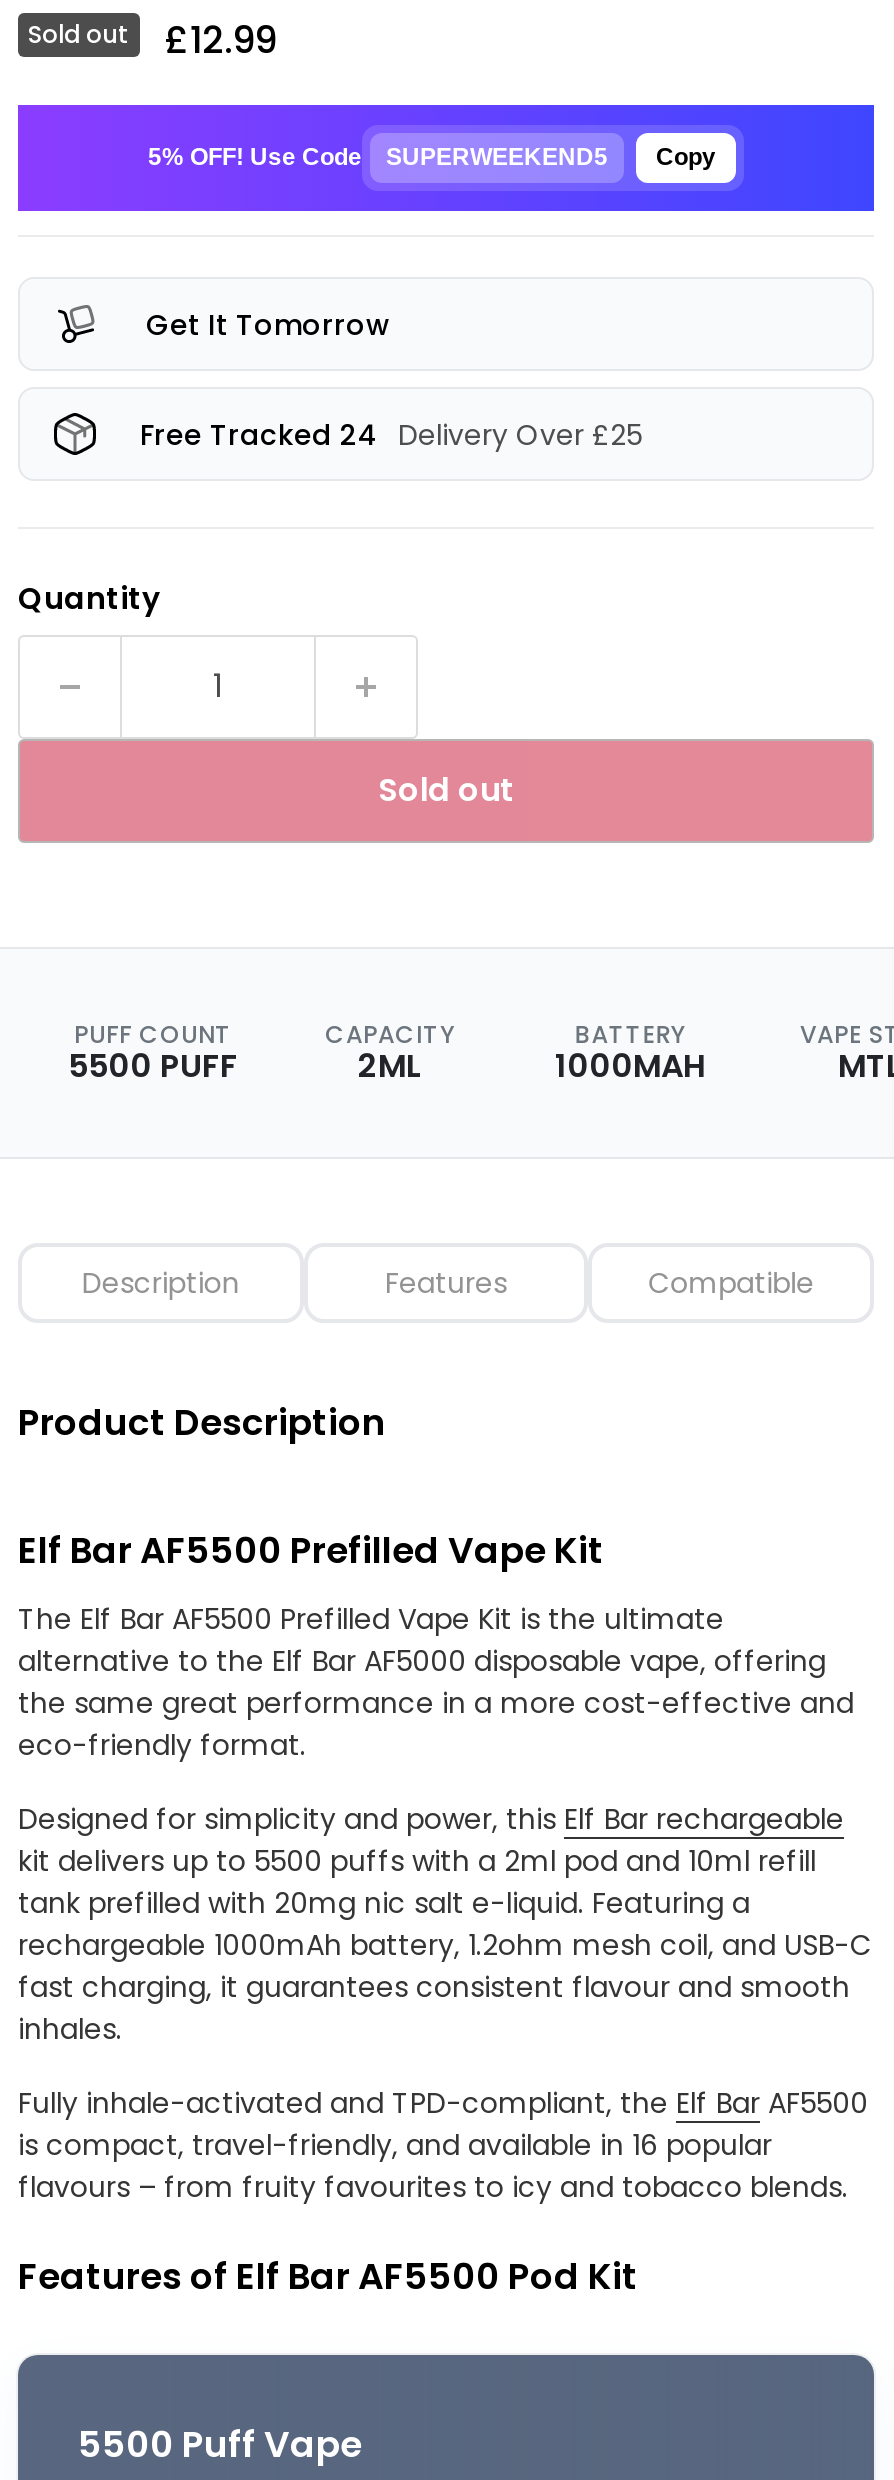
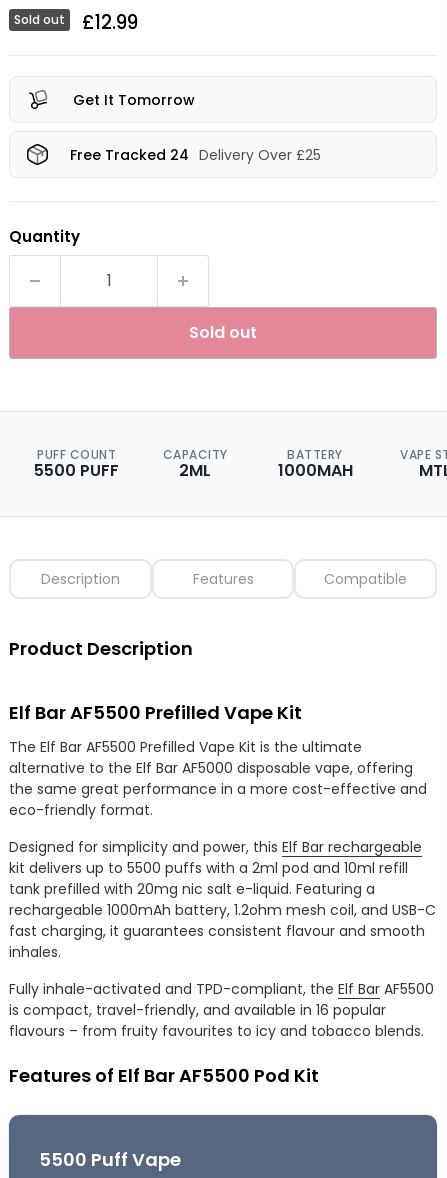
[16,103,876,213] [image] | 5% OFF! Use Code | SUPERWEEKEND5 | Copy -> none

